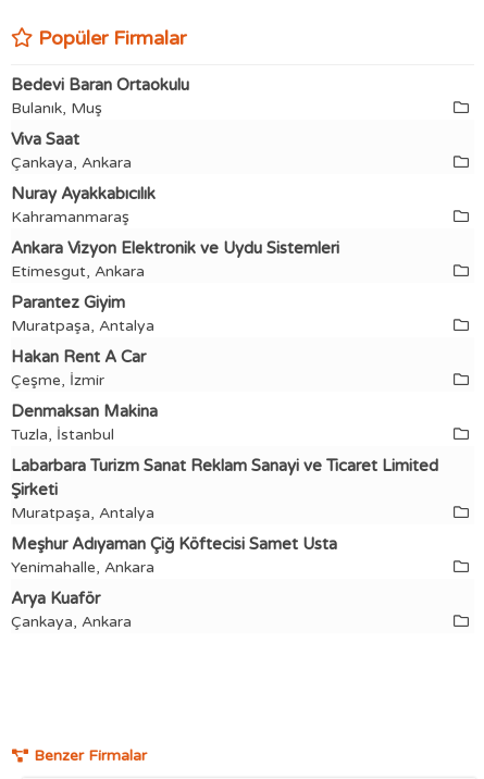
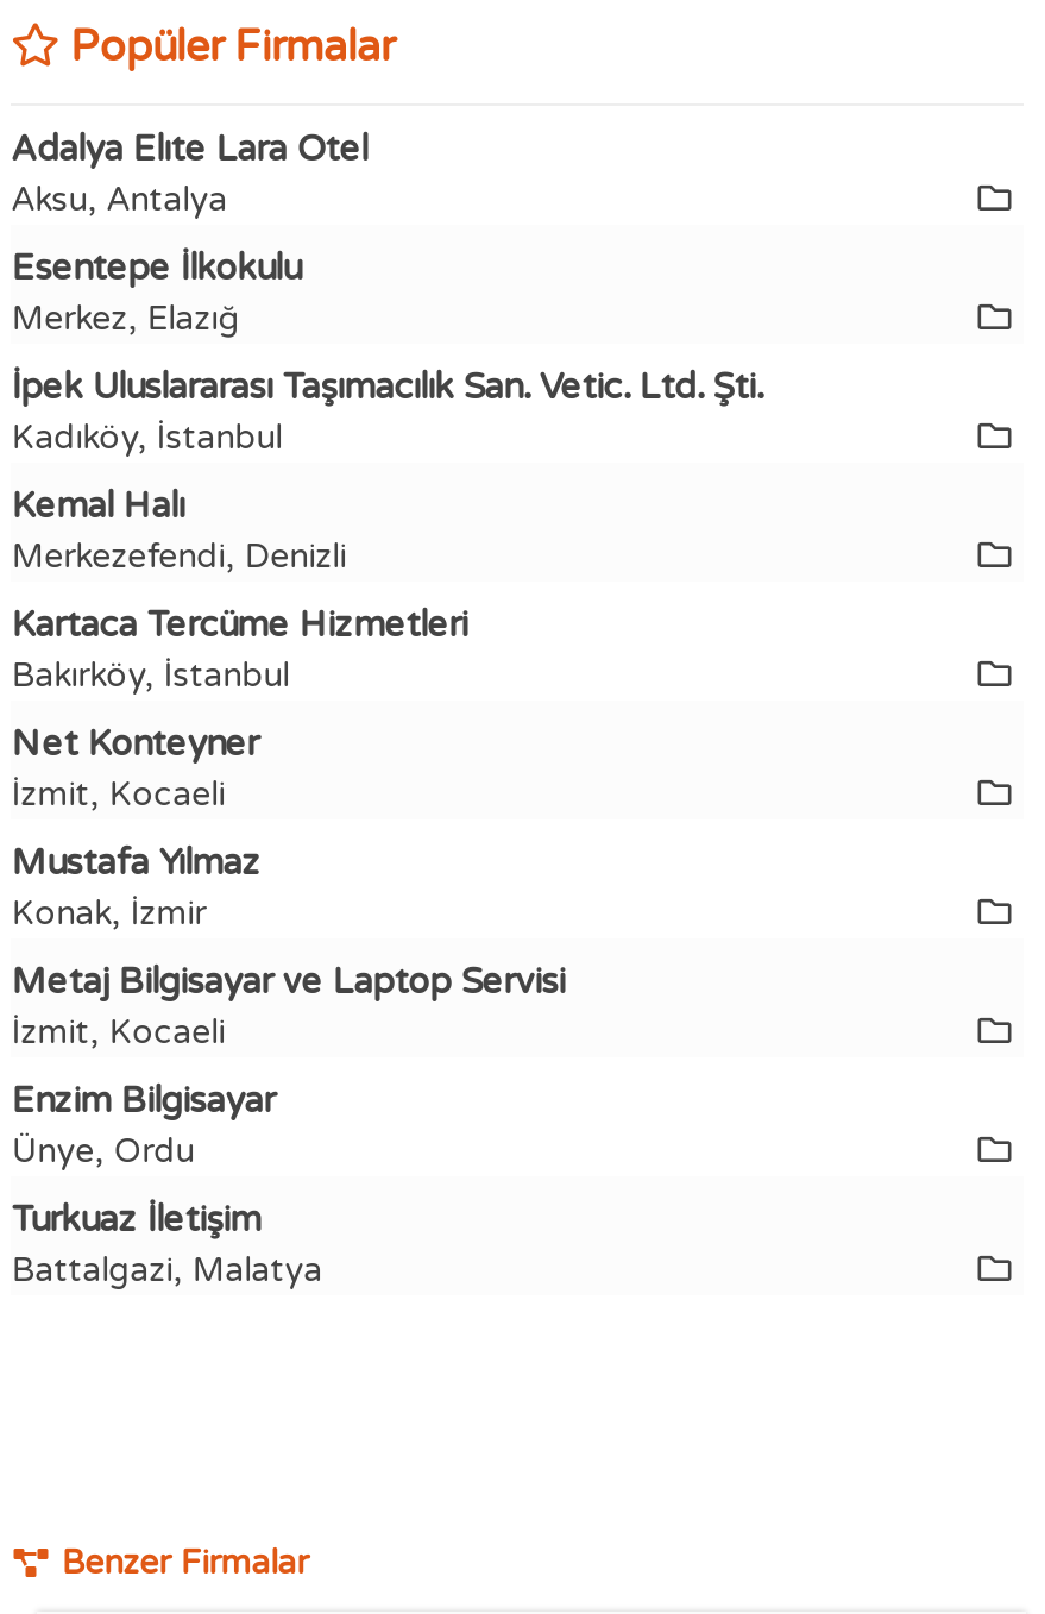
[11,75,189,118] Bedevi Baran Ortaokulu | Bulanık, Muş -> [11,127,368,220] Adalya Elıte Lara Otel | Aksu, Antalya
[11,129,132,172] Viva Saat | Çankaya, Ankara -> [11,246,301,339] Esentepe İlkokulu | Merkez, Elazığ
[11,184,156,226] Nuray Ayakkabıcılık | Kahramanmaraş -> [11,365,763,458] İpek Uluslararası Taşımacılık San. Vetic. Ltd. Şti. | Kadıköy, İstanbul
[11,238,340,281] Ankara Vizyon Elektronik ve Uydu Sistemleri | Etimesgut, Ankara -> [11,484,346,577] Kemal Halı | Merkezefendi, Denizli
[11,293,155,335] Parantez Giyim | Muratpaşa, Antalya -> [11,603,468,696] Kartaca Tercüme Hizmetleri | Bakırköy, İstanbul
[11,347,146,389] Hakan Rent A Car | Çeşme, İzmir -> [11,722,258,815] Net Konteyner | İzmit, Kocaeli
[11,401,158,444] Denmaksan Makina | Tuzla, İstanbul -> [11,841,261,934] Mustafa Yılmaz | Konak, İzmir
[11,456,439,522] Labarbara Turizm Sanat Reklam Sanayi ve Ticaret Limited | Şirketi | Muratpaşa, Antalya -> [11,960,565,1053] Metaj Bilgisayar ve Laptop Servisi | İzmit, Kocaeli
[11,534,337,577] Meşhur Adıyaman Çiğ Köftecisi Samet Usta | Yenimahalle, Ankara -> [11,1079,275,1172] Enzim Bilgisayar | Ünye, Ordu
[11,589,132,631] Arya Kuaför | Çankaya, Ankara -> [11,1198,323,1290] Turkuaz İletişim | Battalgazi, Malatya

